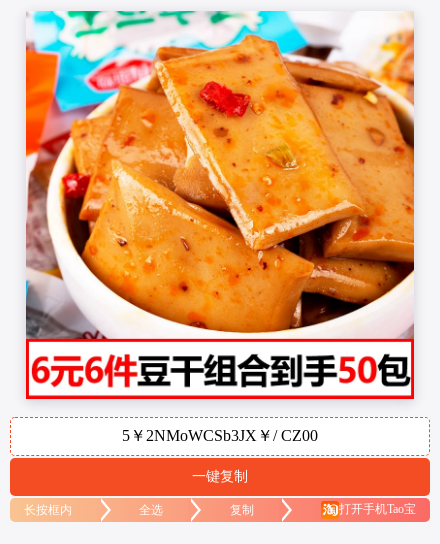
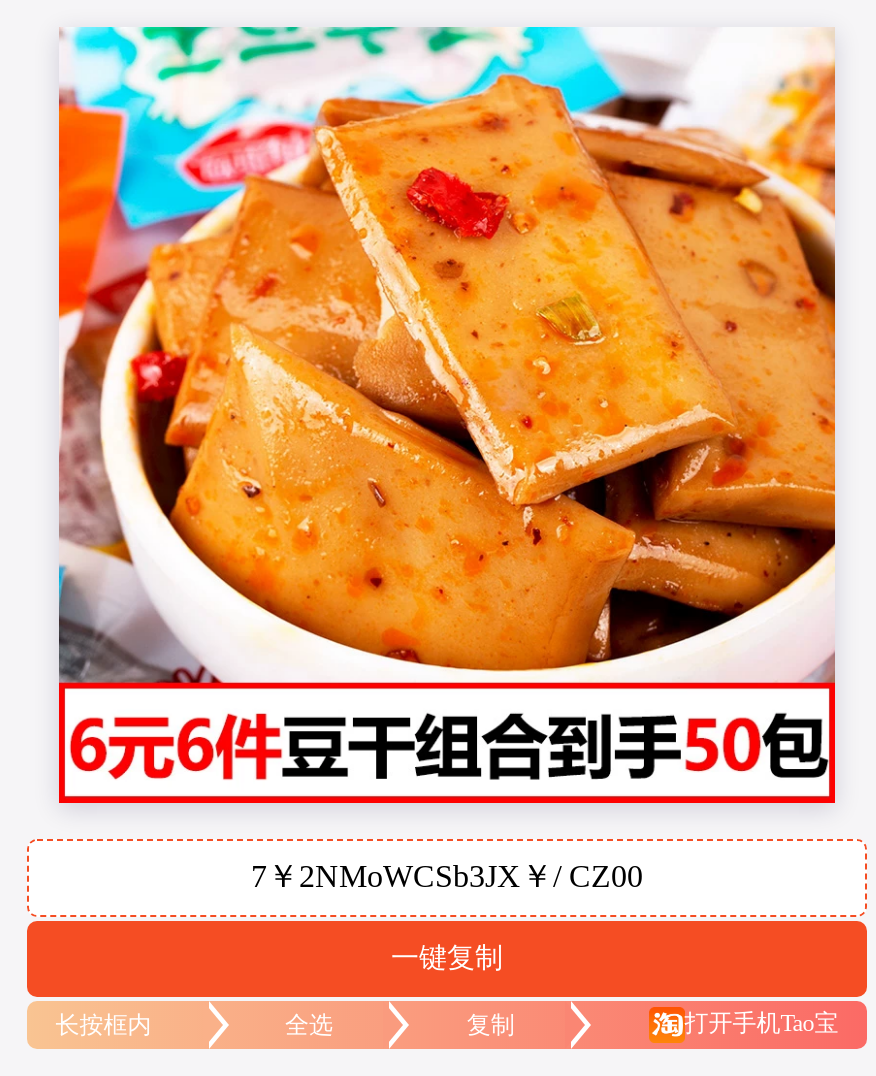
[122,427,318,444] 5￥2NMoWCSb3JX￥/ CZ00 -> [251,859,643,893] 7￥2NMoWCSb3JX￥/ CZ00

